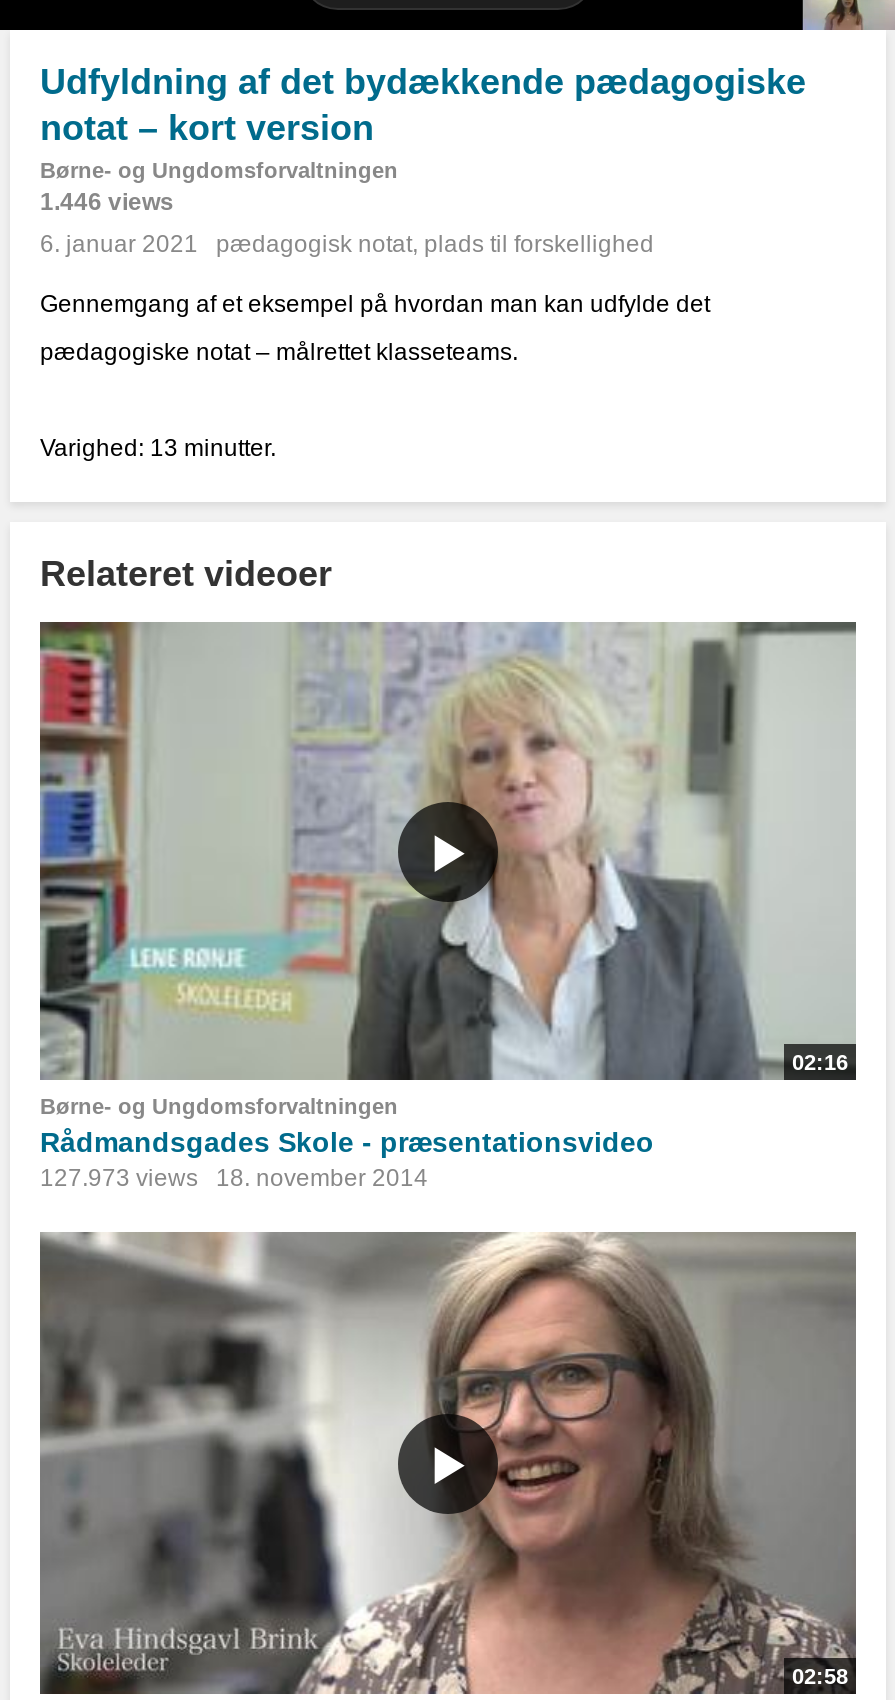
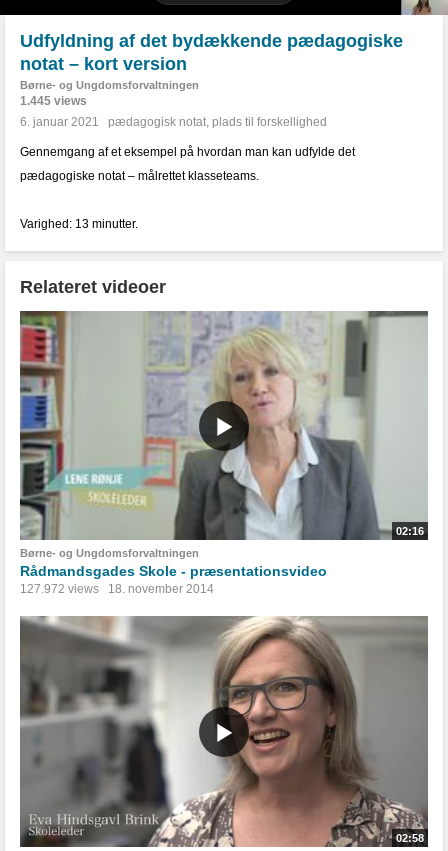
[40,188,174,216] 1.446 views -> [20,94,87,108] 1.445 views
[40,1164,428,1192] 127.973 views 18. november 2014 -> [20,582,214,596] 127.972 views 18. november 2014

